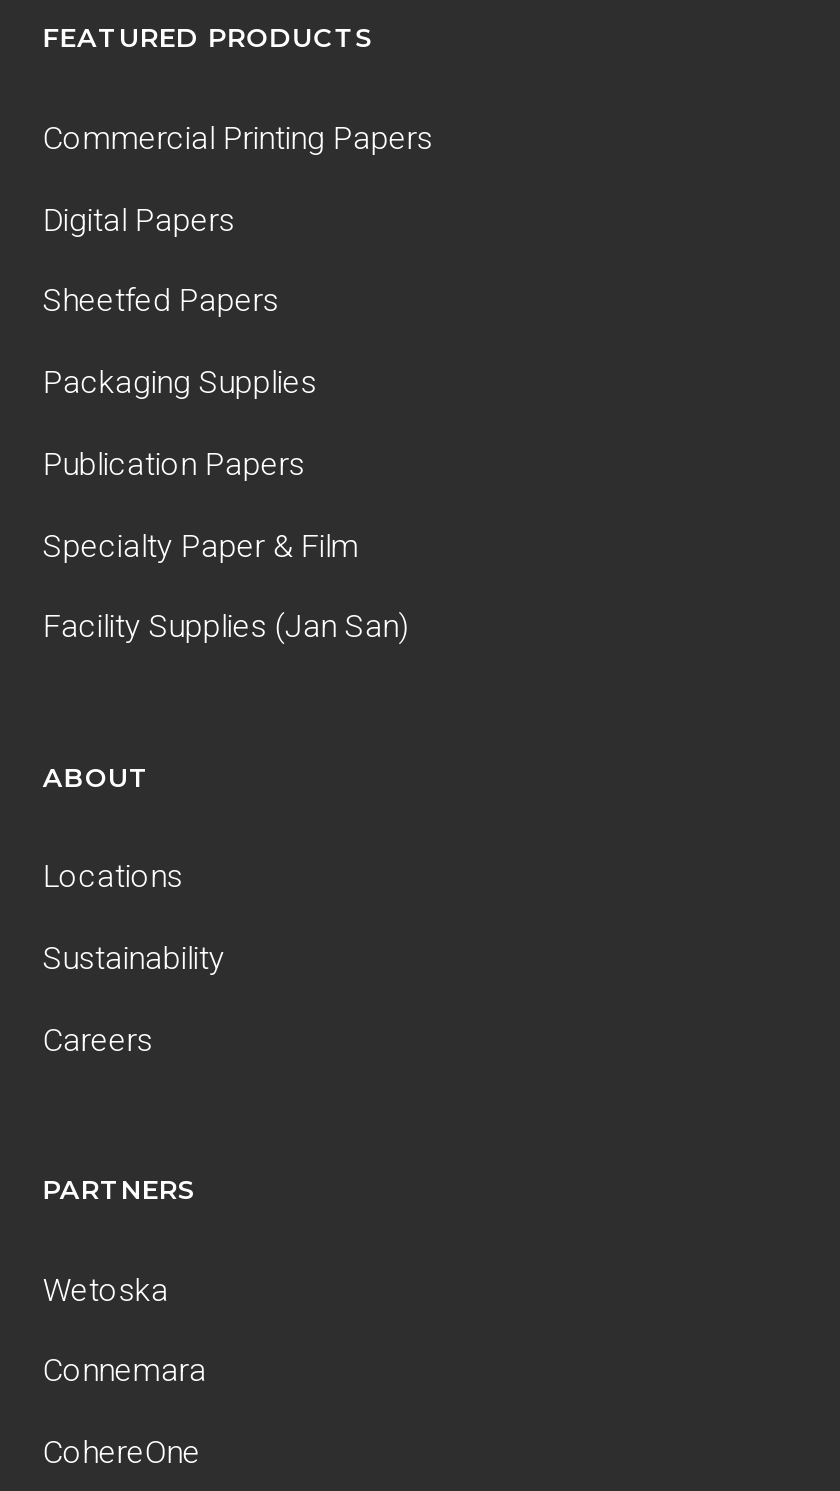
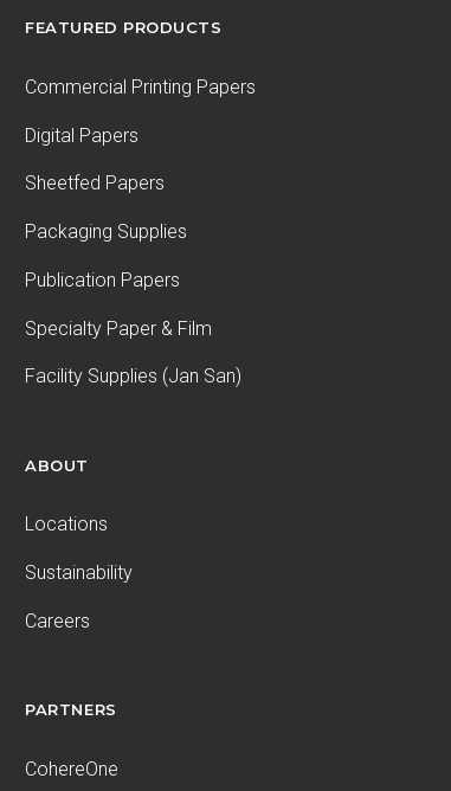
[43,1270,207,1390] Wetoska | Connemara -> none

